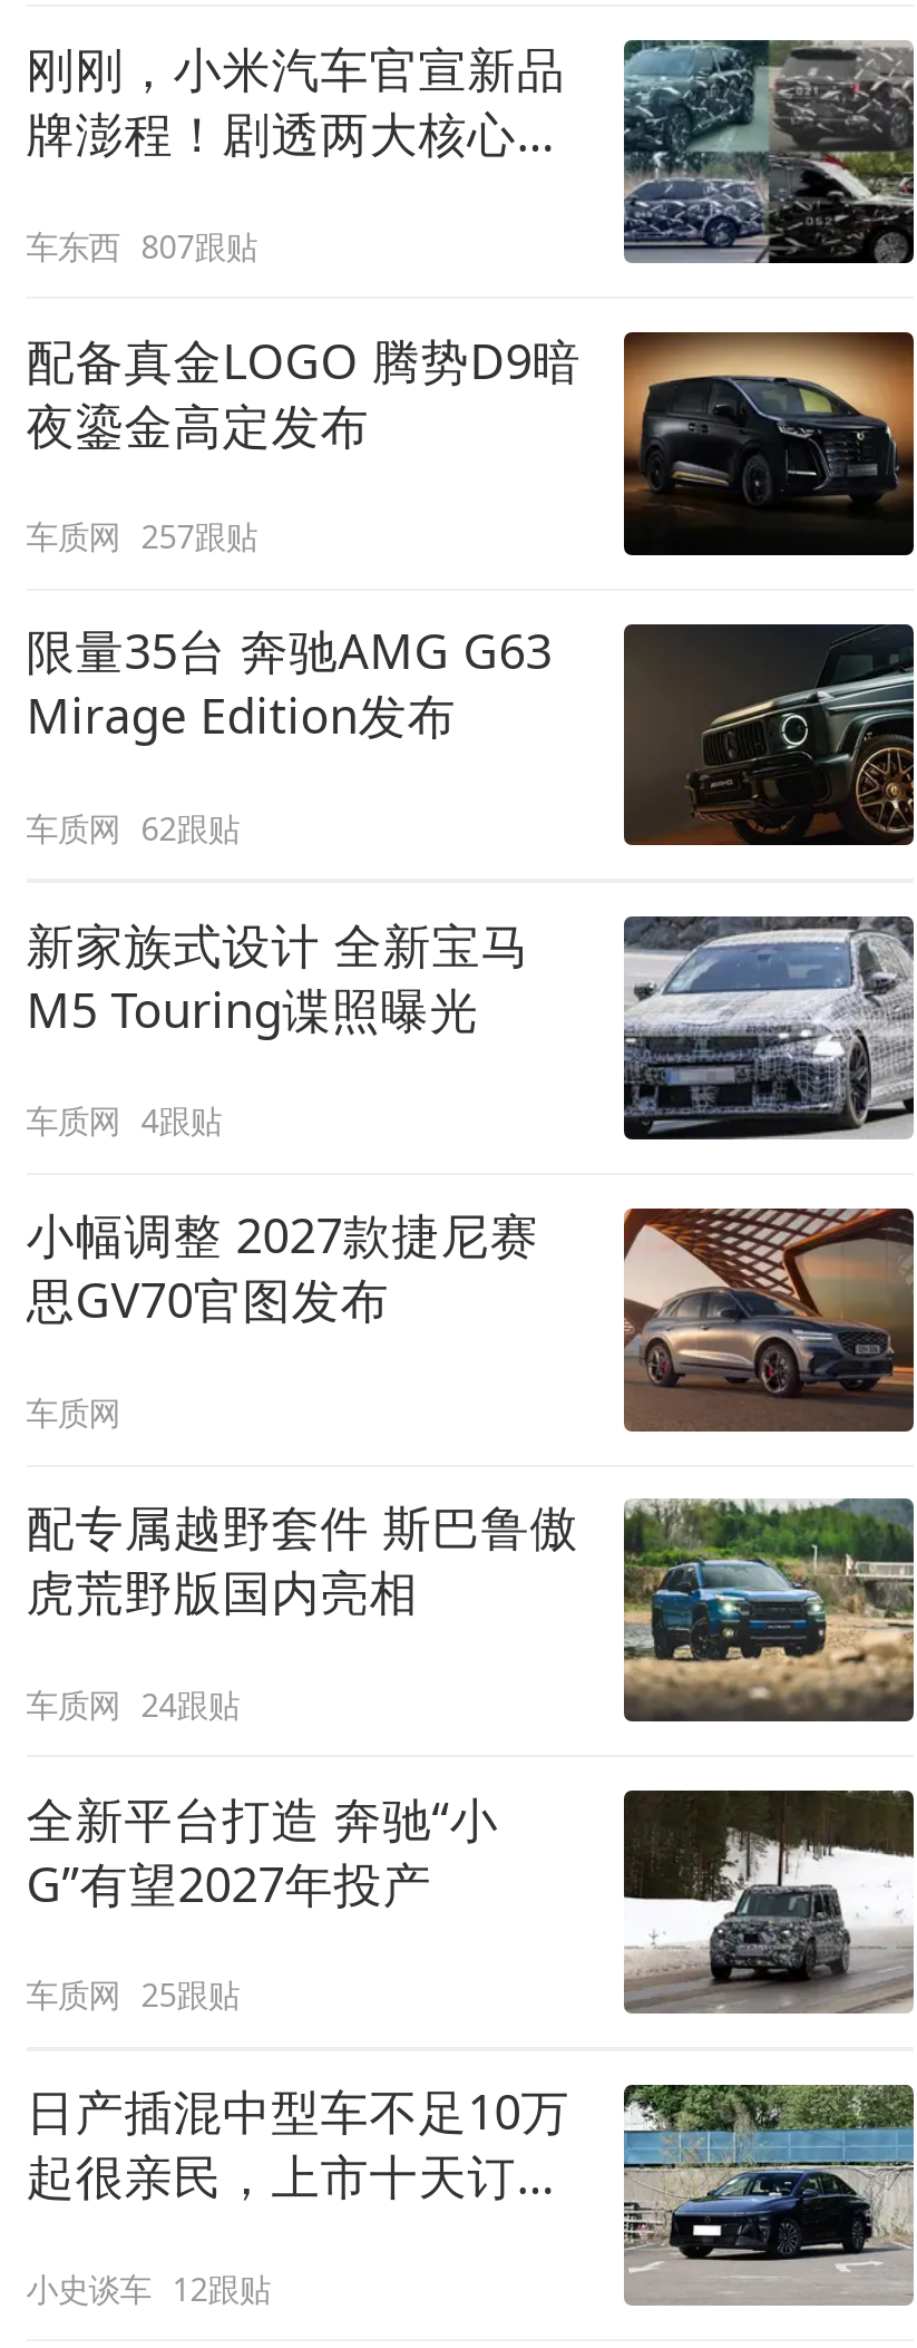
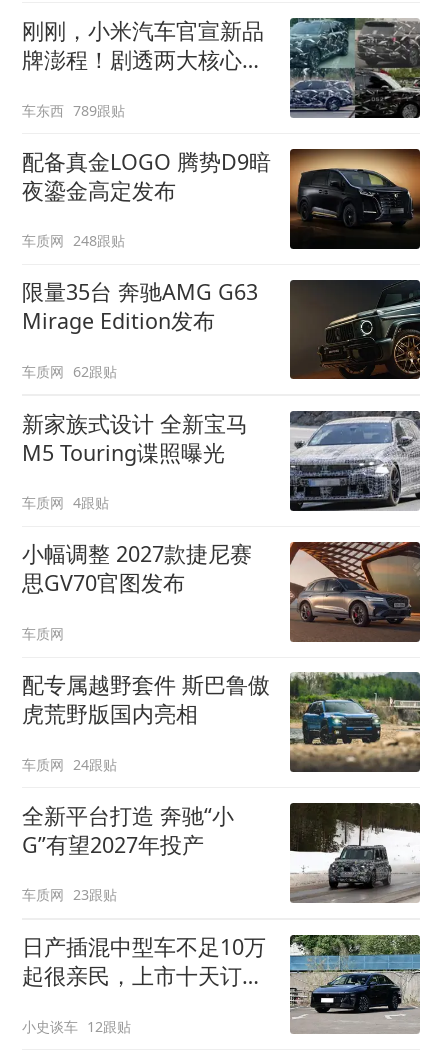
[26,224,257,266] 车东西 807跟贴 -> [22,100,125,119] 车东西 789跟贴
[26,516,257,558] 车质网 257跟贴 -> [22,231,125,250] 车质网 248跟贴
[26,1974,239,2016] 车质网 25跟贴 -> [22,885,117,904] 车质网 23跟贴

